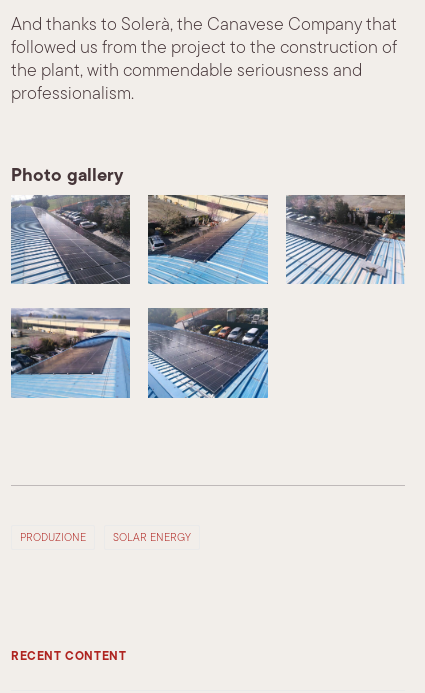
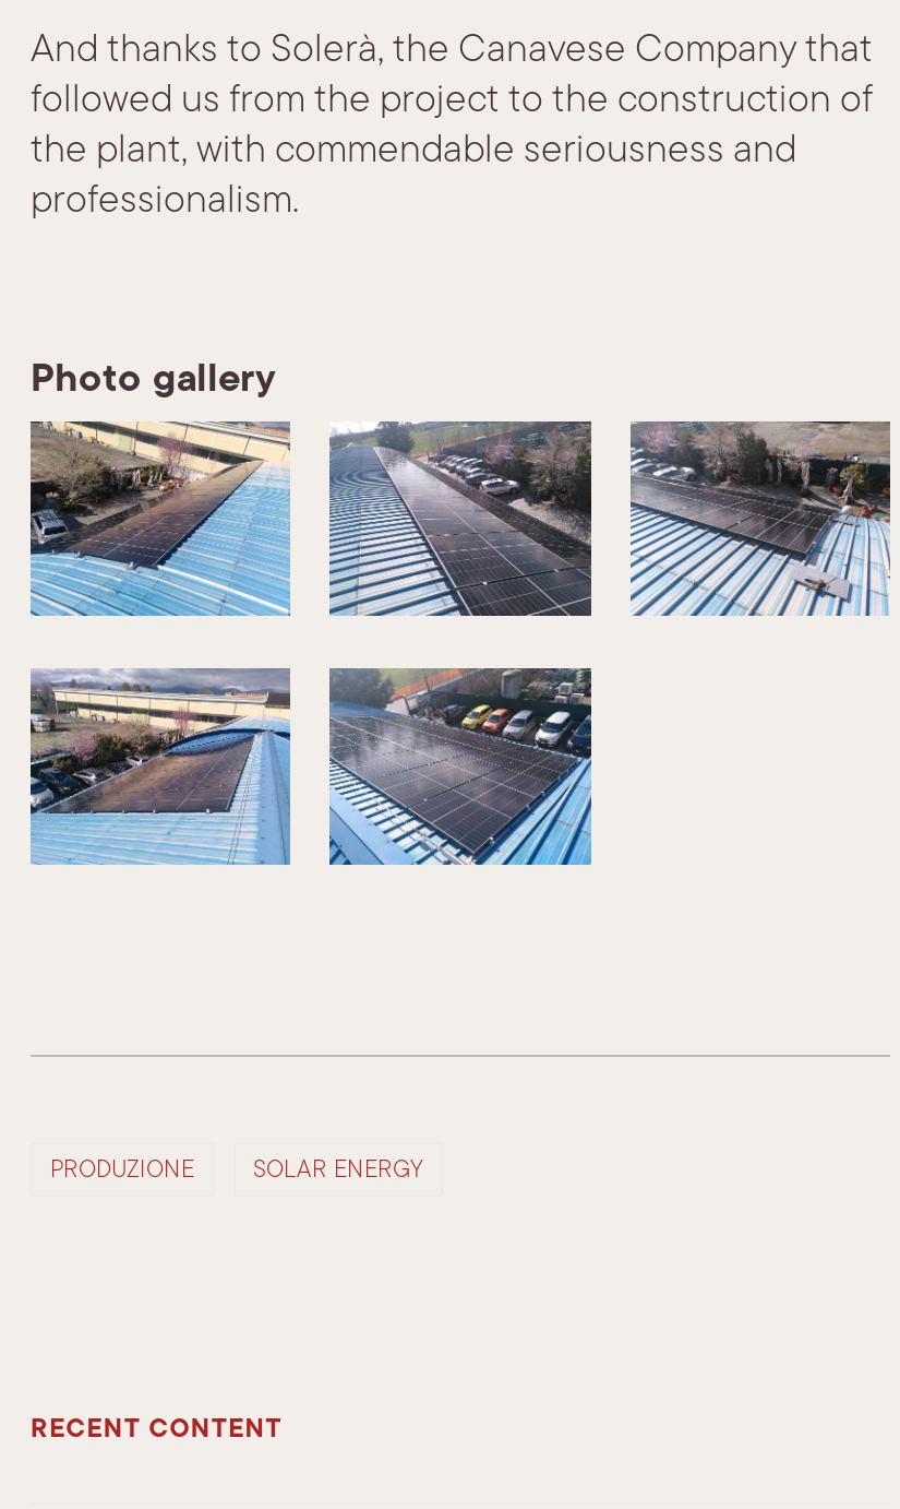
[10,194,131,285] [image] -> [28,419,292,618] [image]
[147,194,269,285] [image] -> [327,419,593,618] [image]

